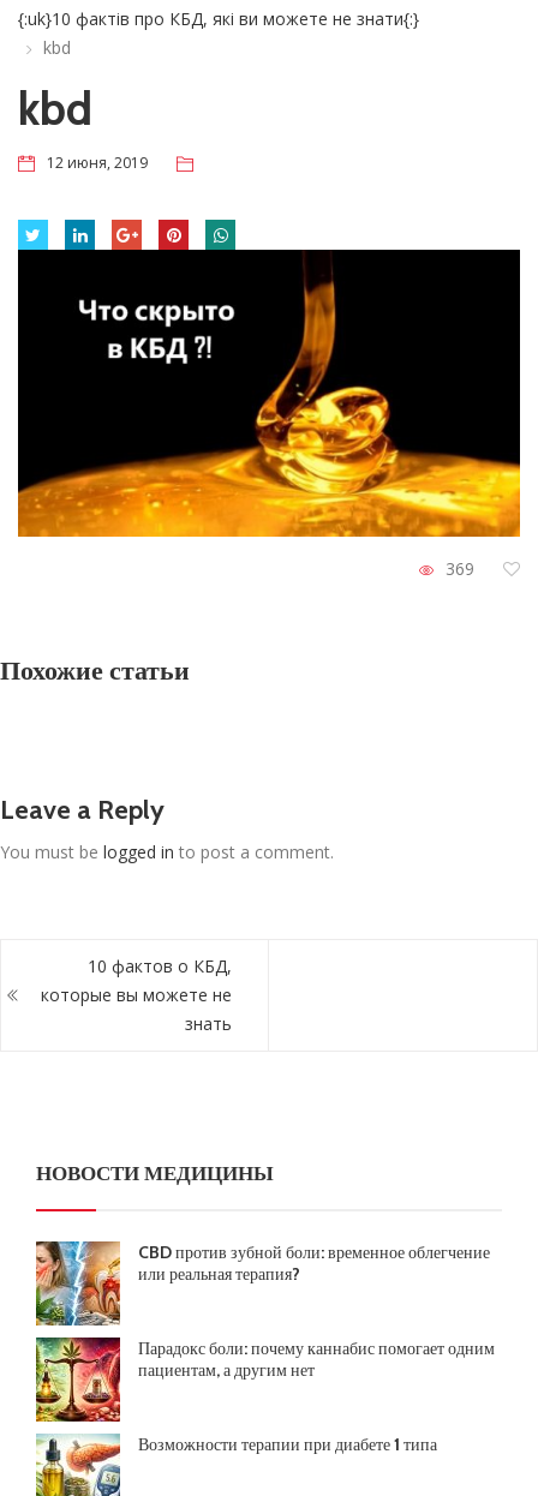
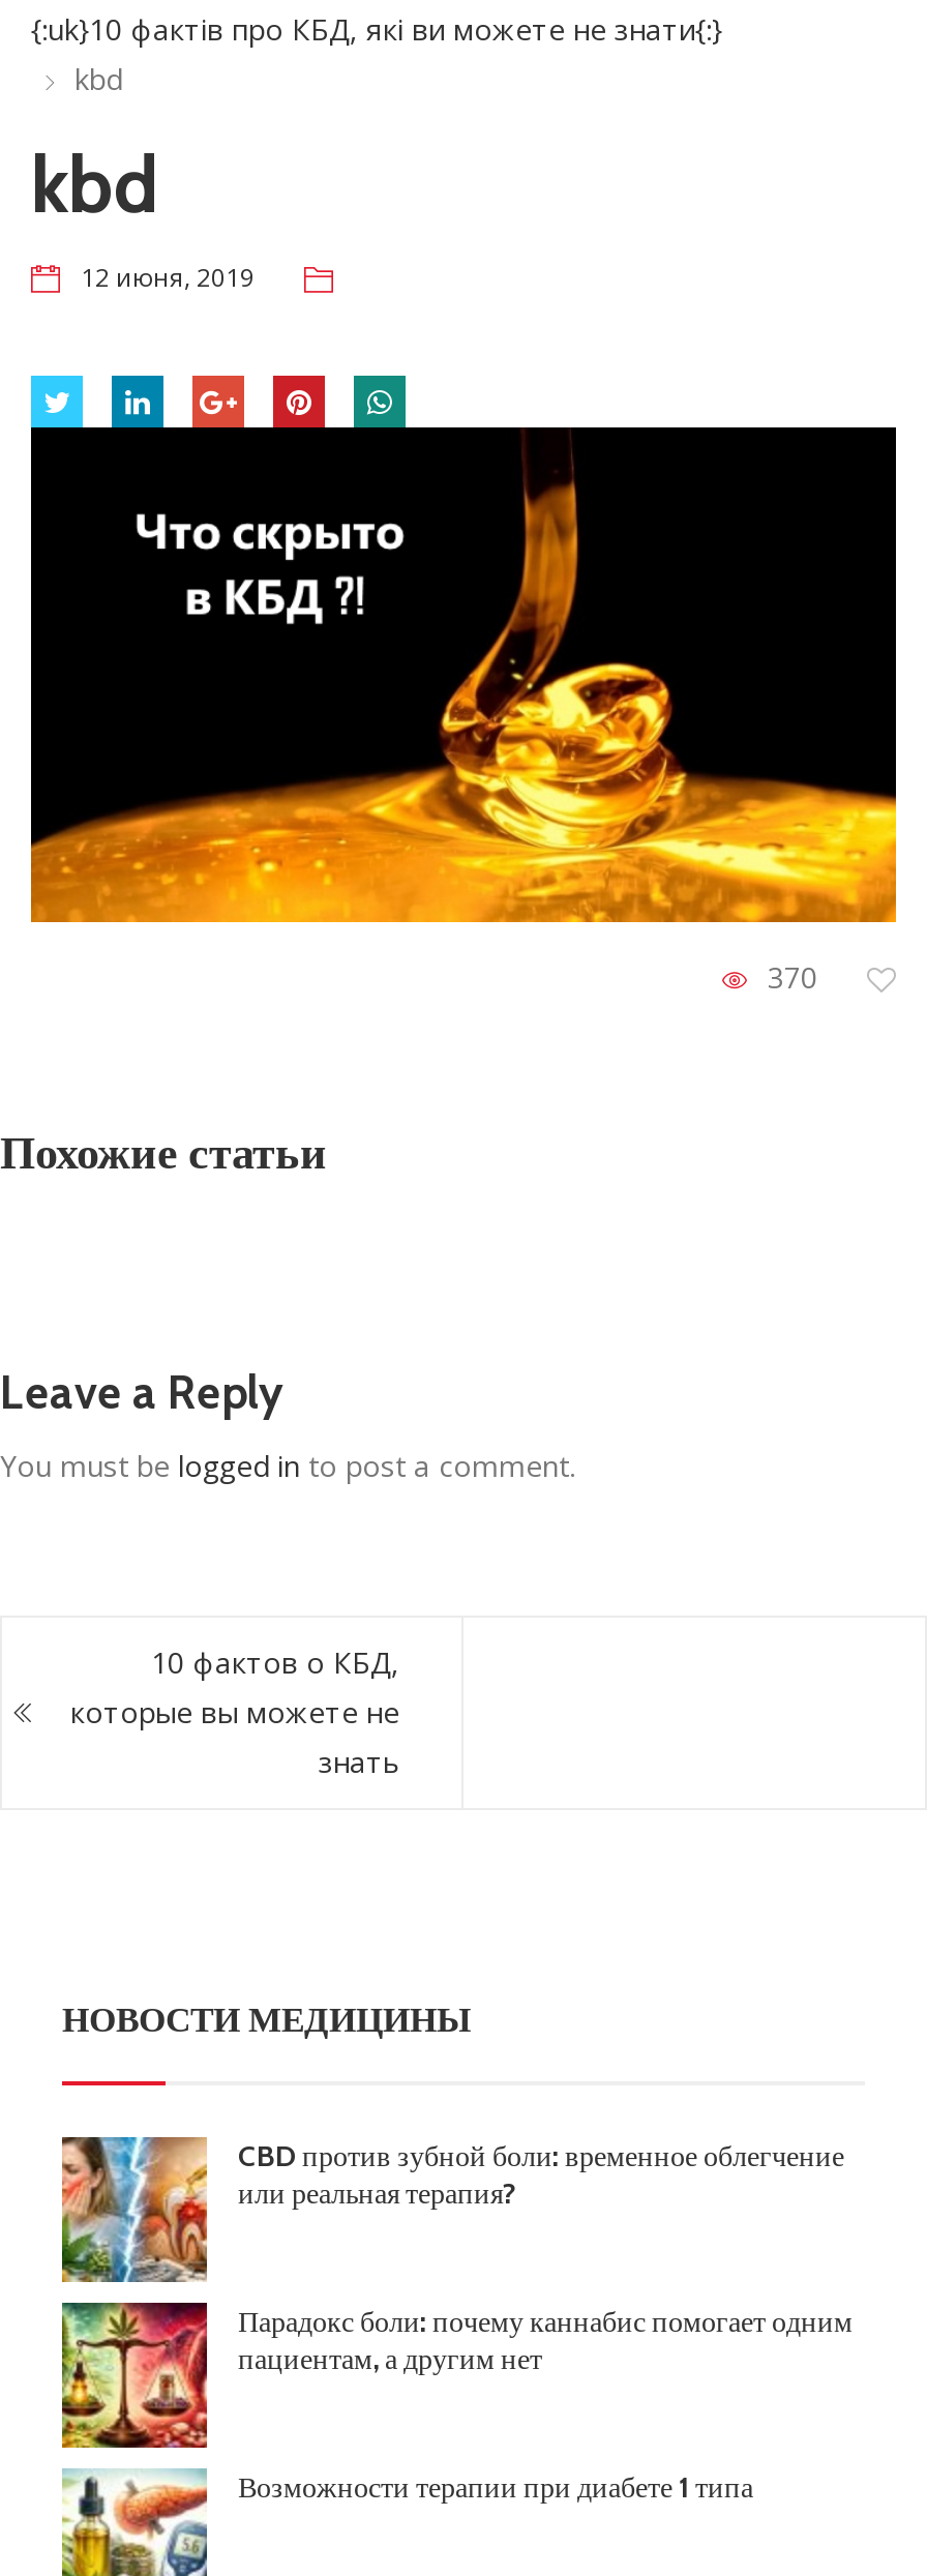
[446,557,474,580] 369 -> [768,958,817,997] 370

